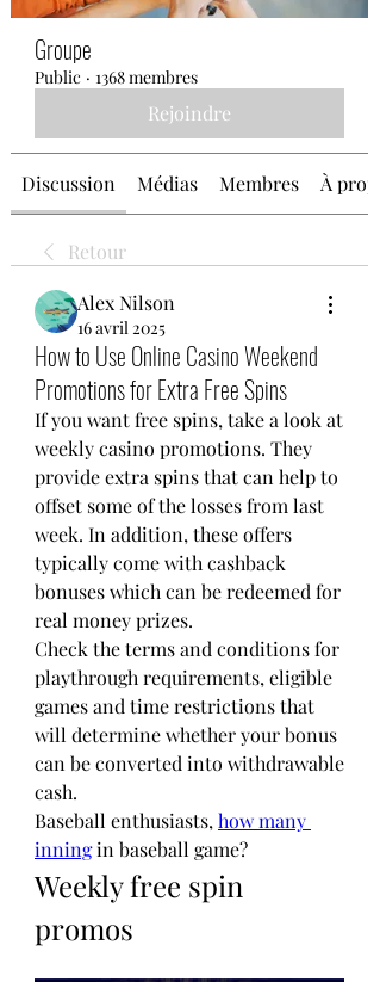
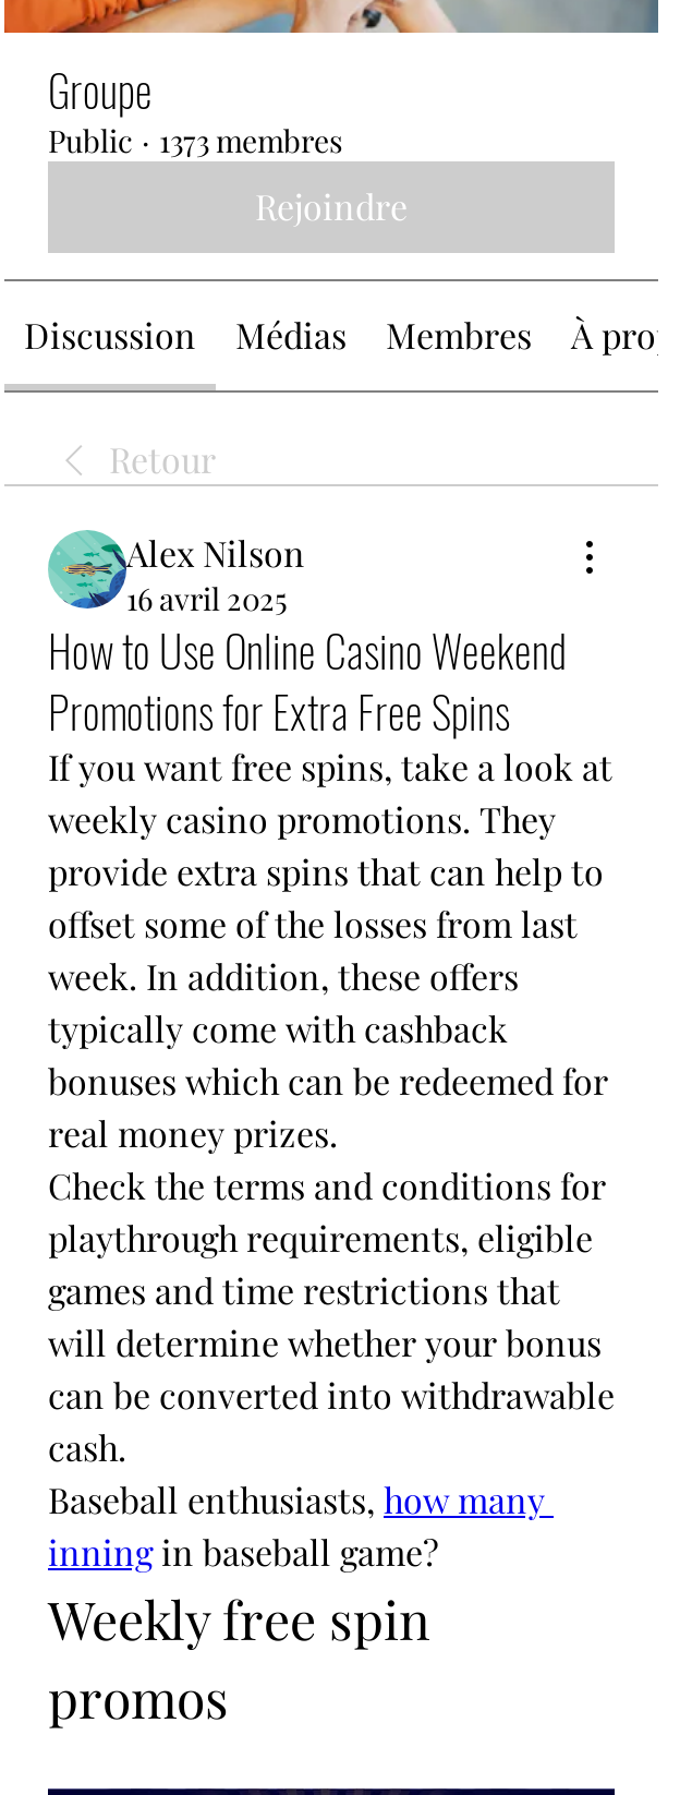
[35,66,198,88] Public · 1368 membres -> [48,120,342,161] Public · 1373 membres

